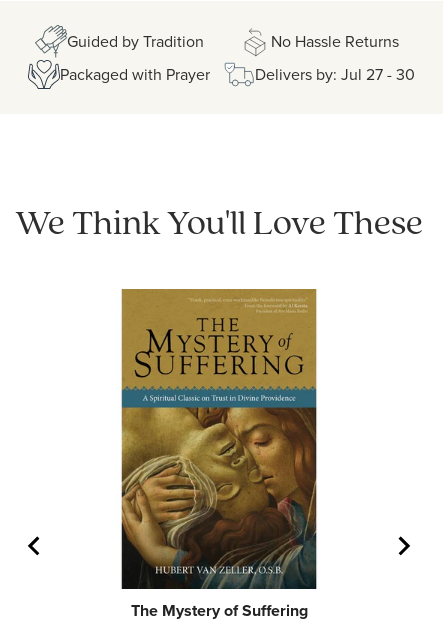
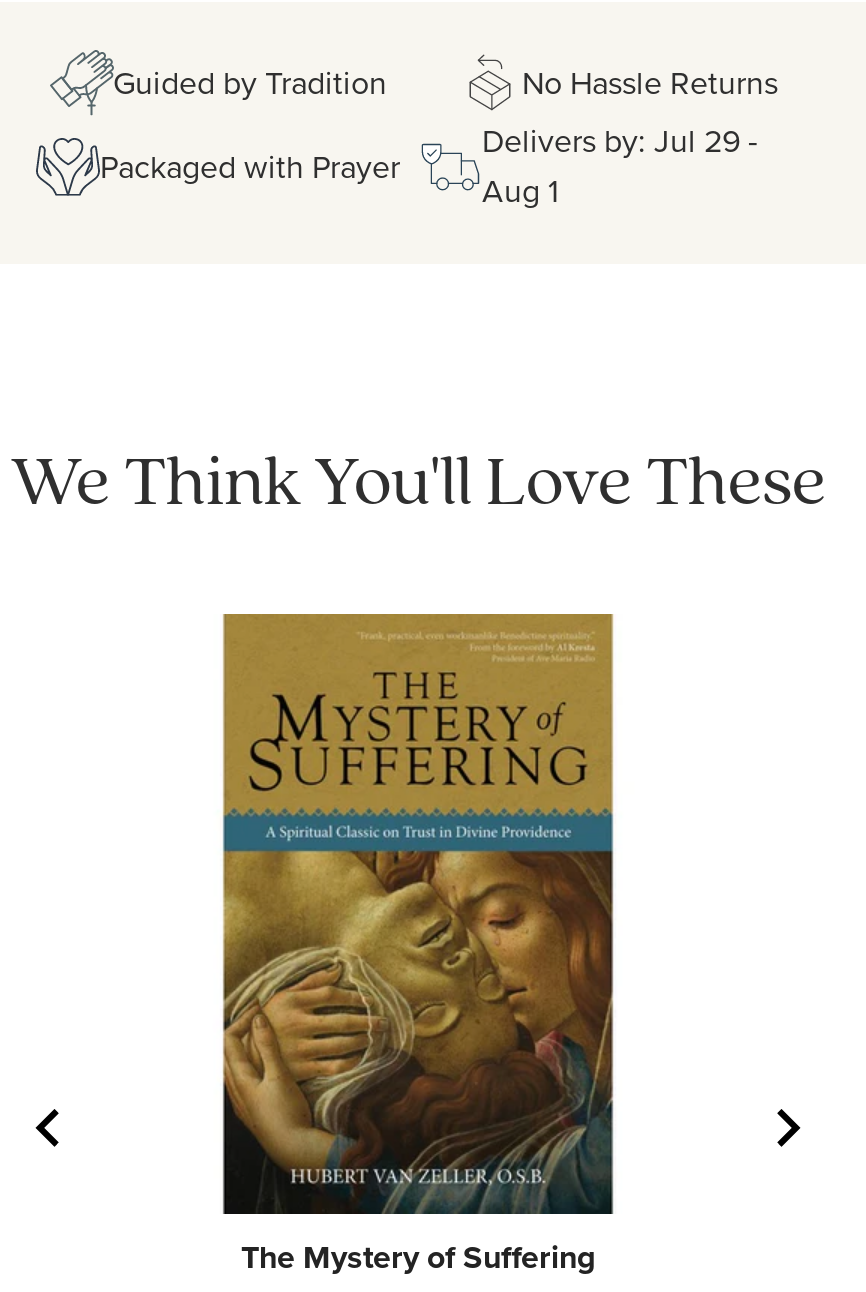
[255,63,415,85] Delivers by: Jul 27 - 30 -> [482,118,758,212] Delivers by: Jul 29 - | Aug 1

